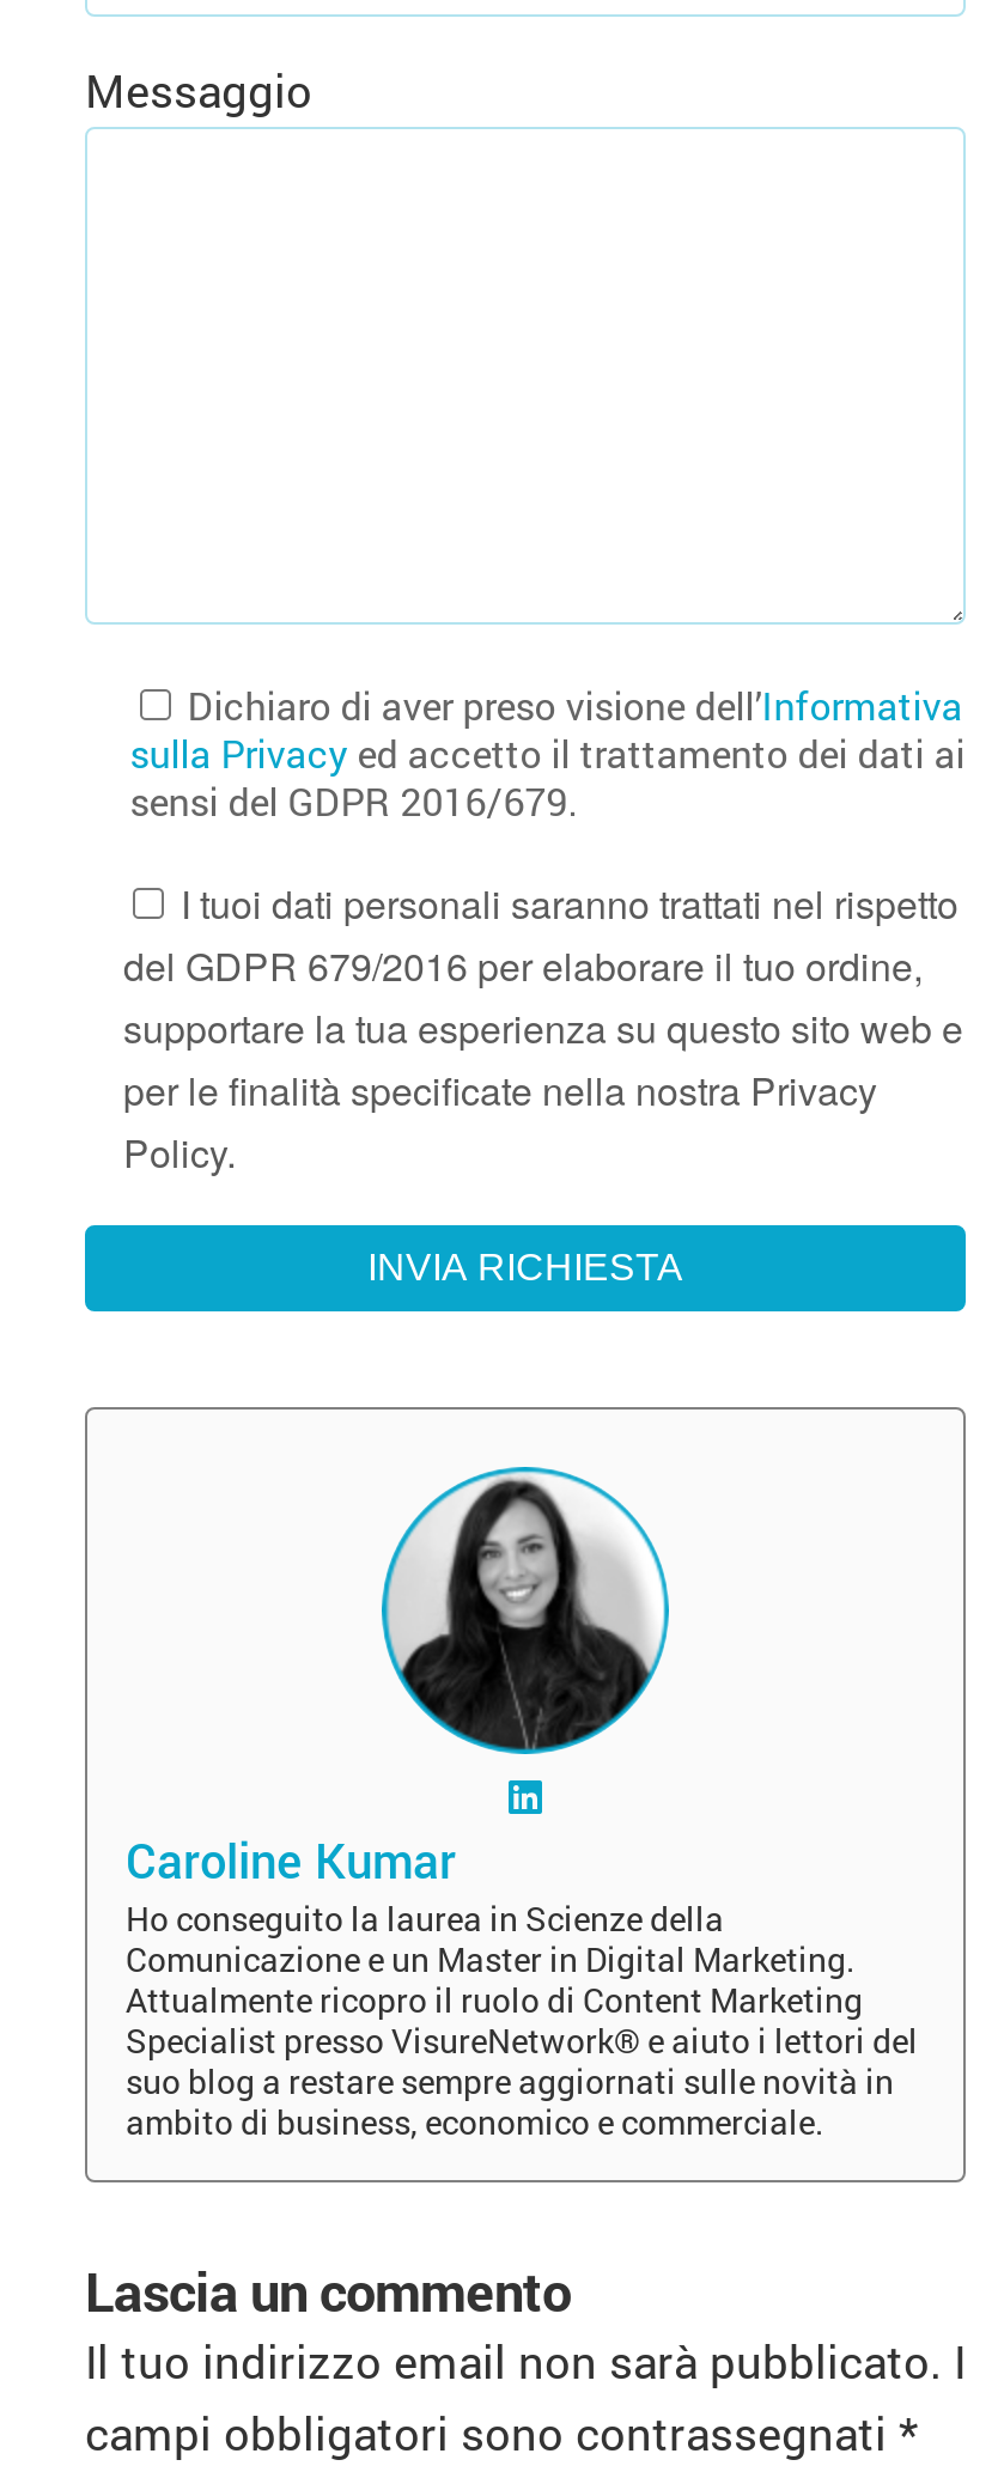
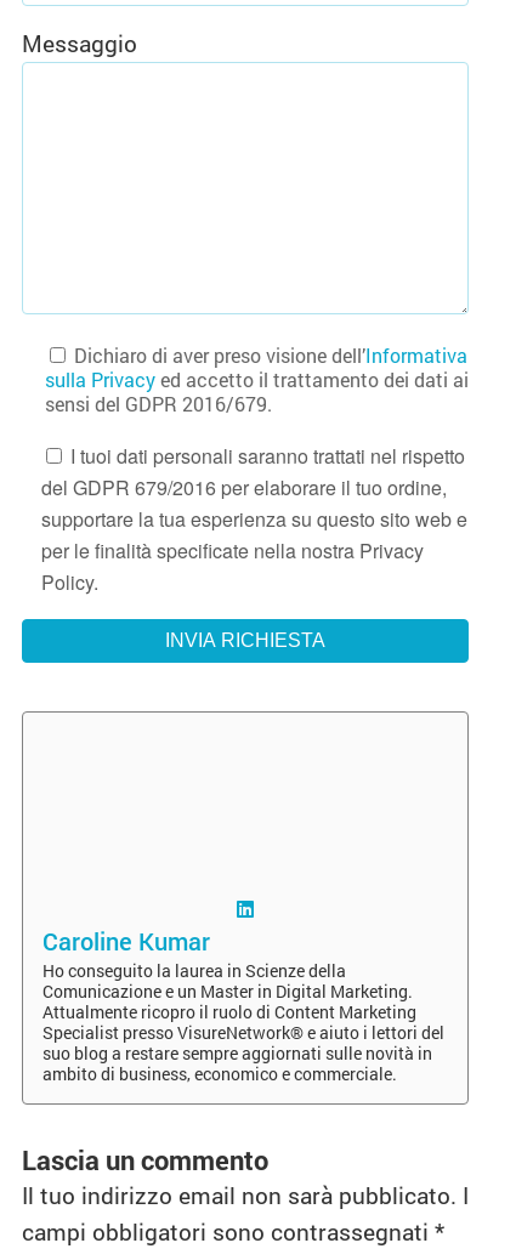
[379,1465,671,1756] [image] -> none

